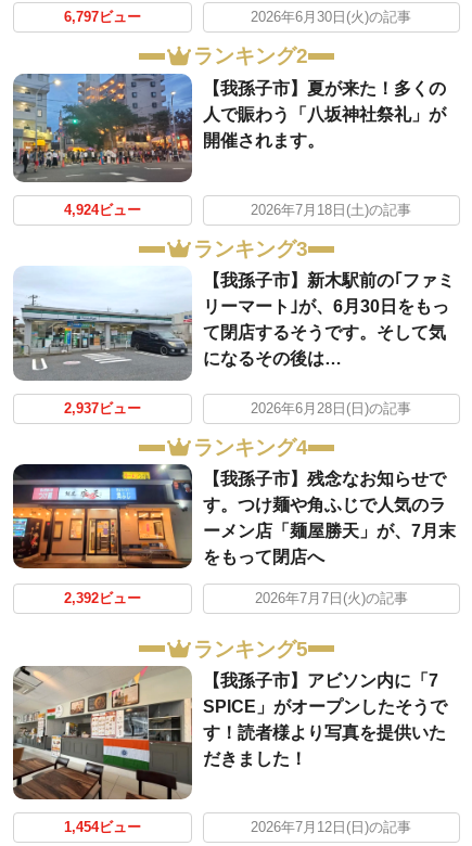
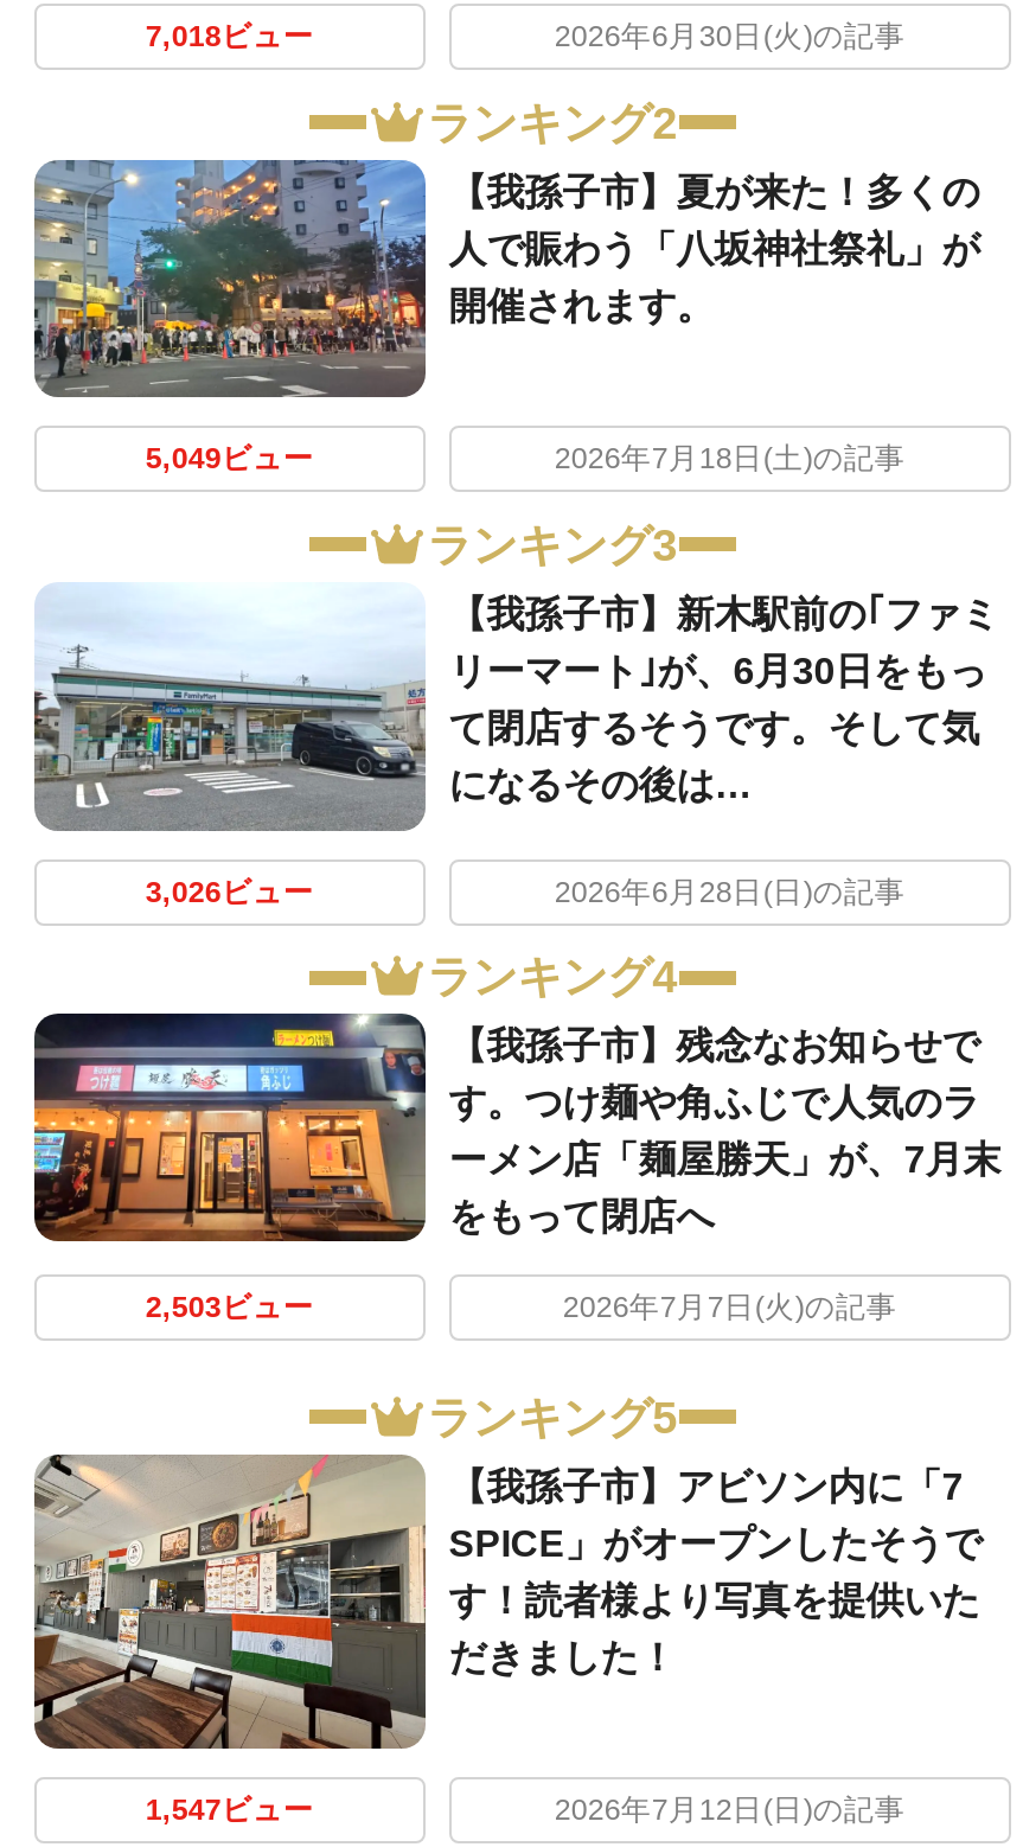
[64,10,141,25] 6,797ビュー -> [145,21,314,54] 7,018ビュー
[64,203,141,218] 4,924ビュー -> [145,443,314,476] 5,049ビュー
[64,401,141,416] 2,937ビュー -> [145,876,314,909] 3,026ビュー
[64,591,141,606] 2,392ビュー -> [145,1292,314,1326] 2,503ビュー
[64,820,141,836] 1,454ビュー -> [145,1793,314,1826] 1,547ビュー

